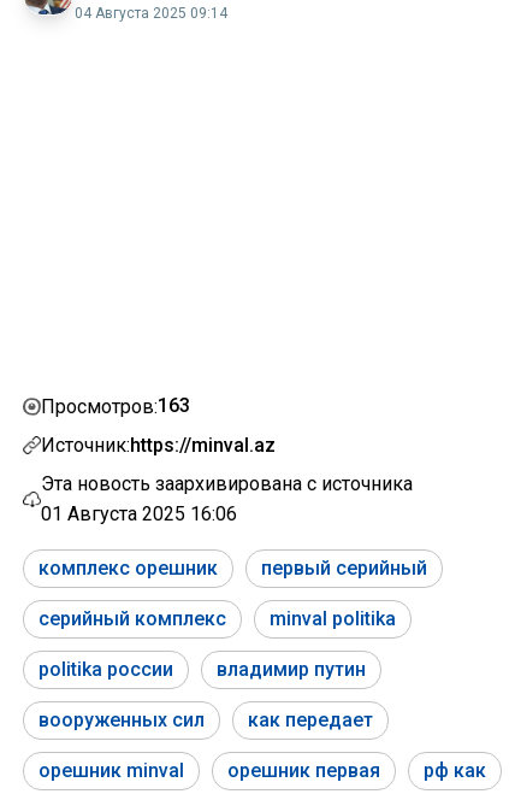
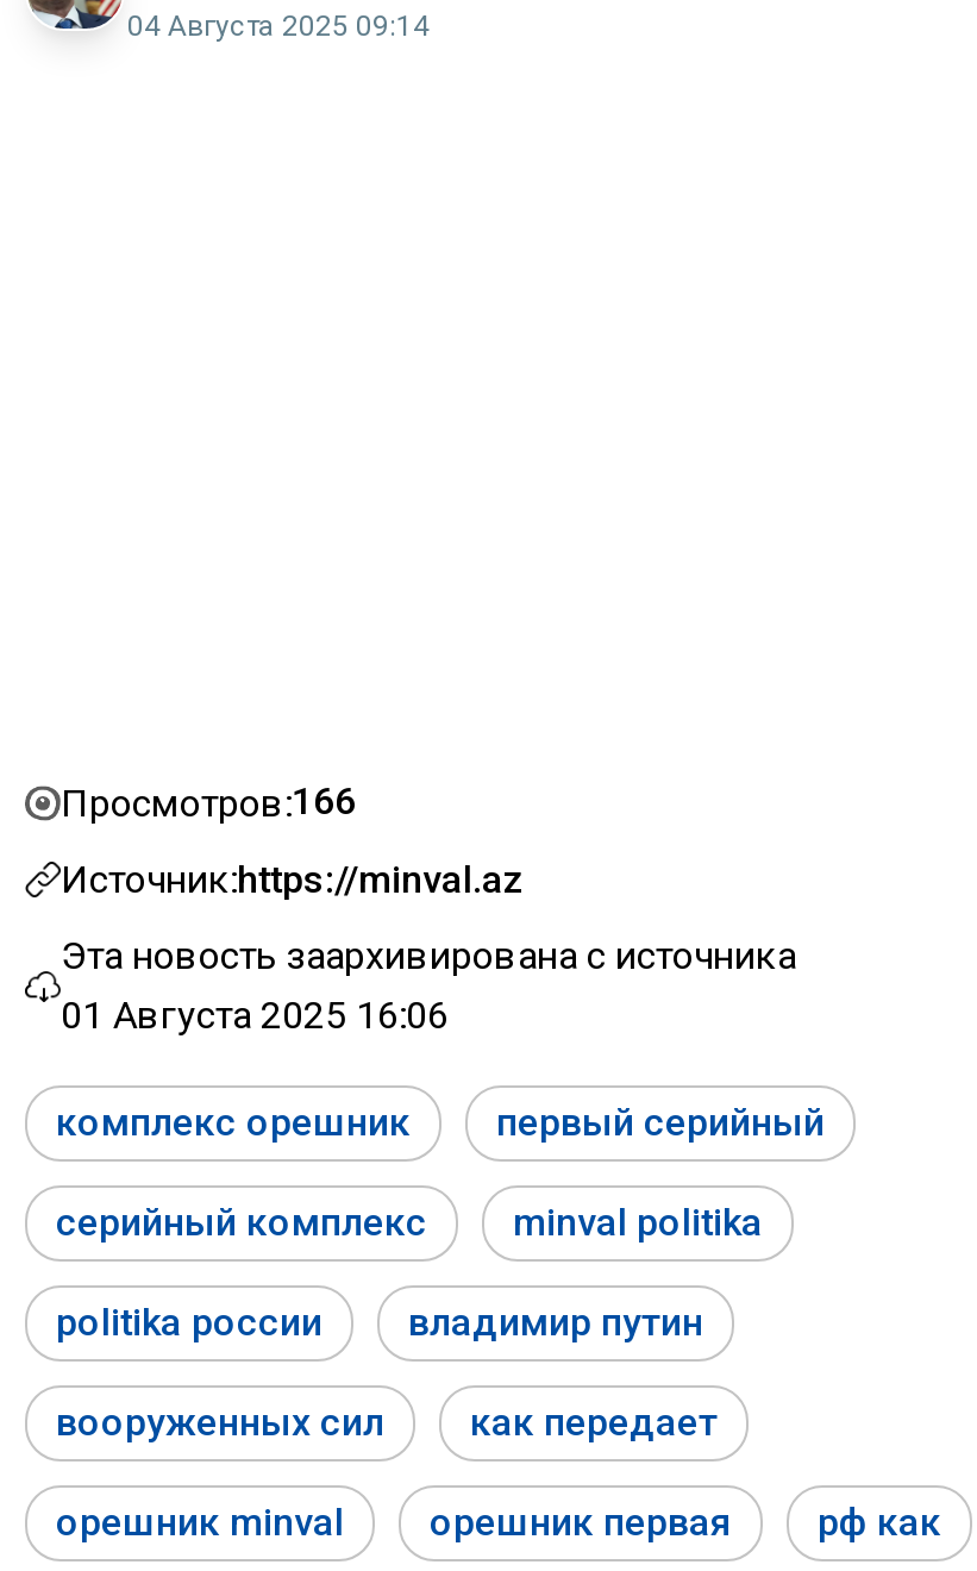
[41,394,190,418] Просмотров:163 -> [61,778,356,825] Просмотров:166

